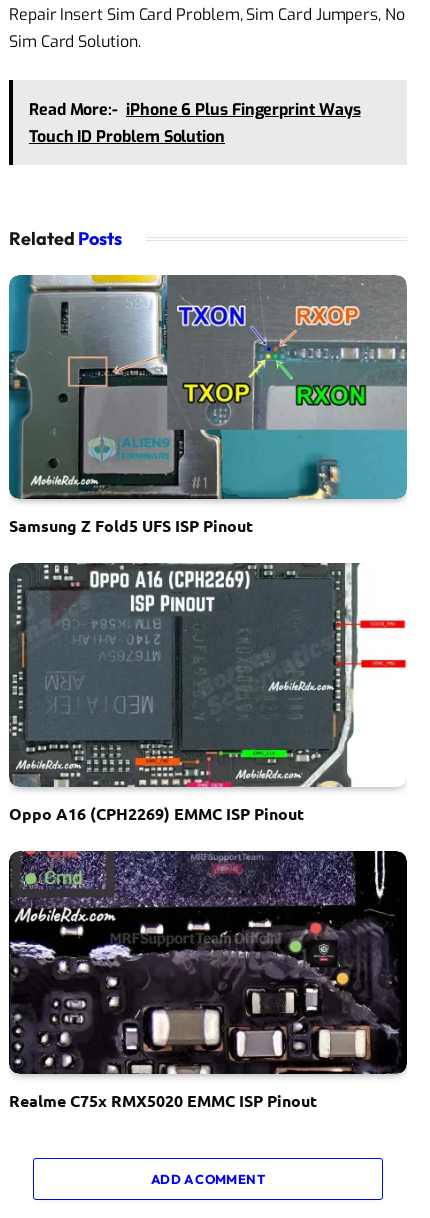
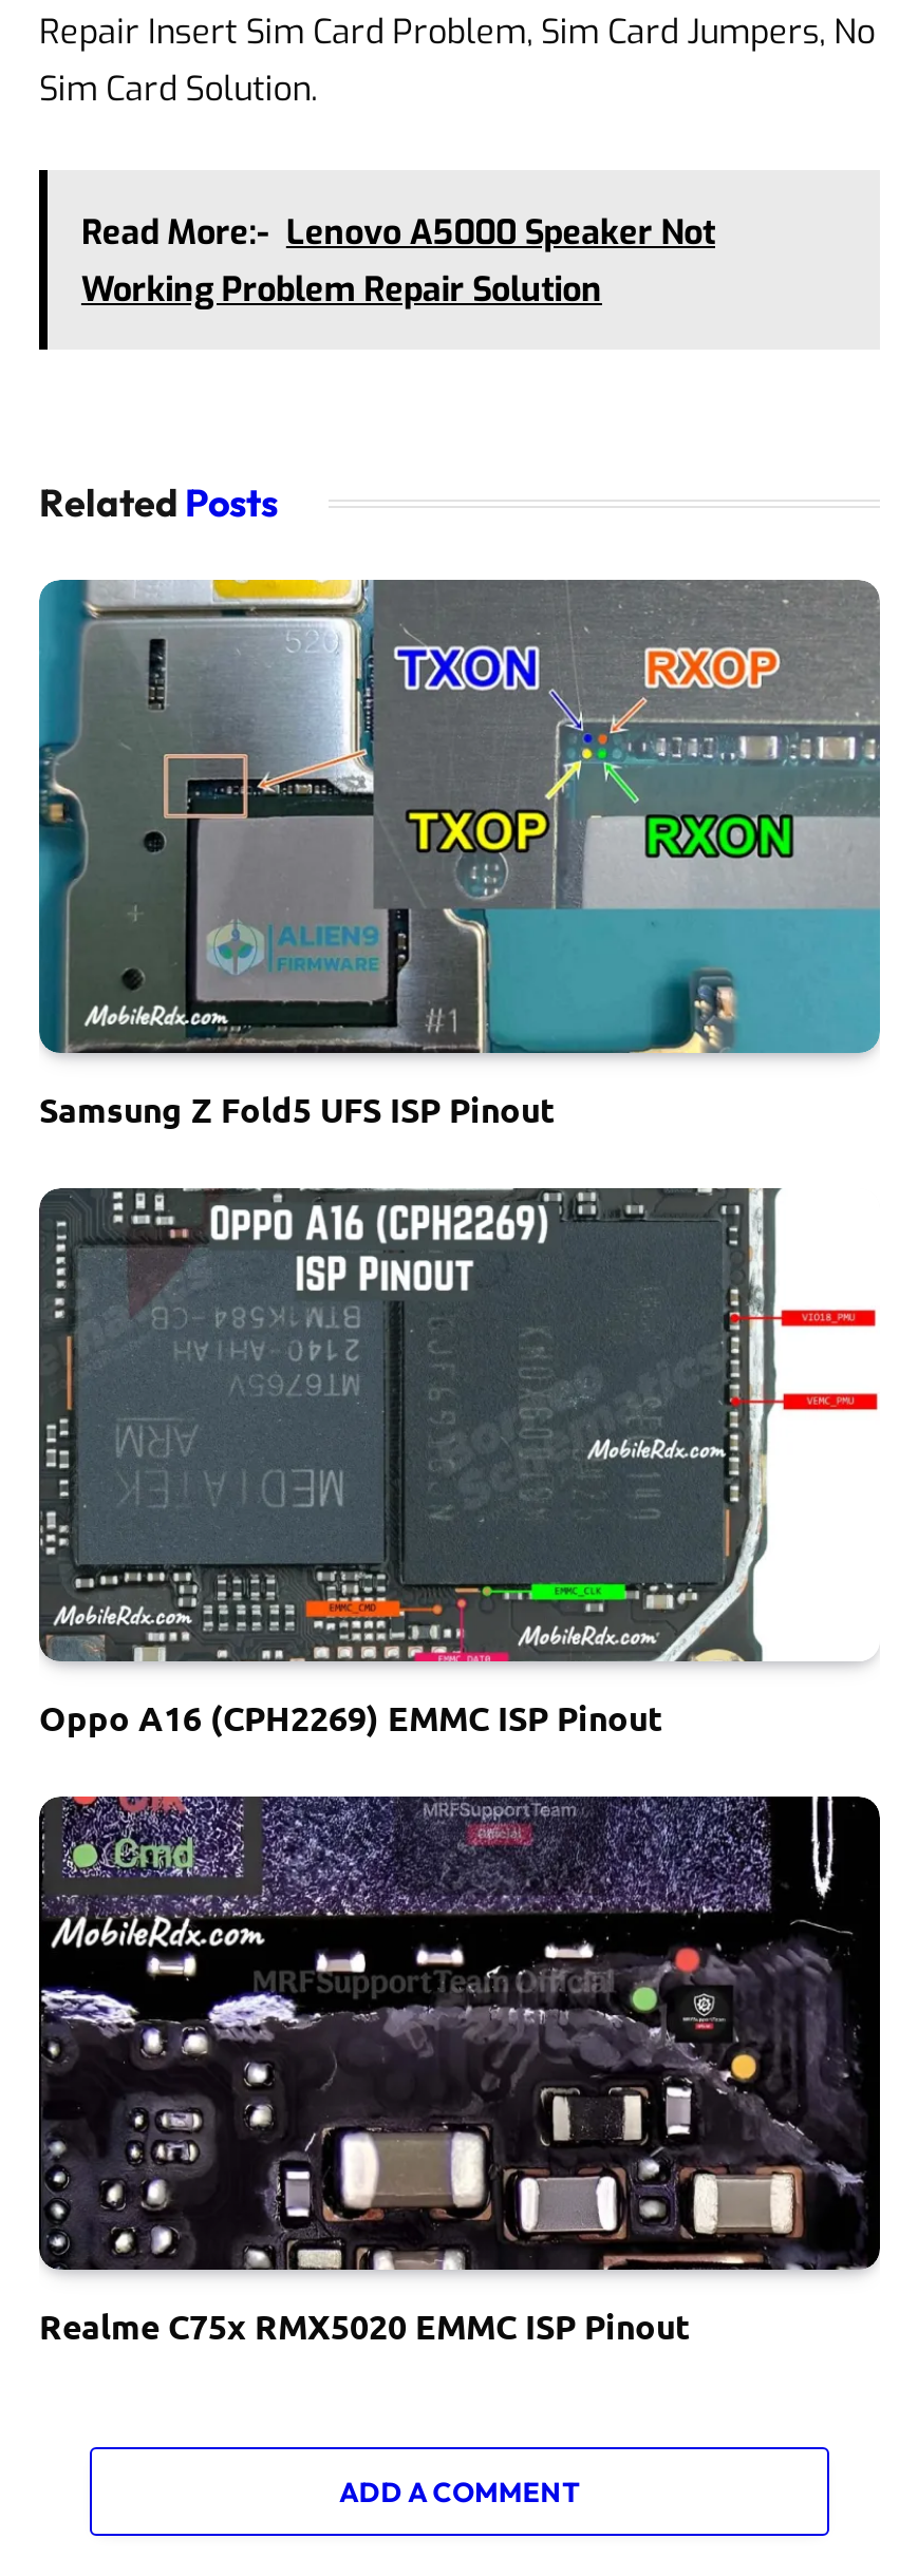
[29,99,360,147] Read More:- iPhone 6 Plus Fingerprint Ways | Touch ID Problem Solution -> [81,209,715,310] Read More:- Lenovo A5000 Speaker Not | Working Problem Repair Solution

